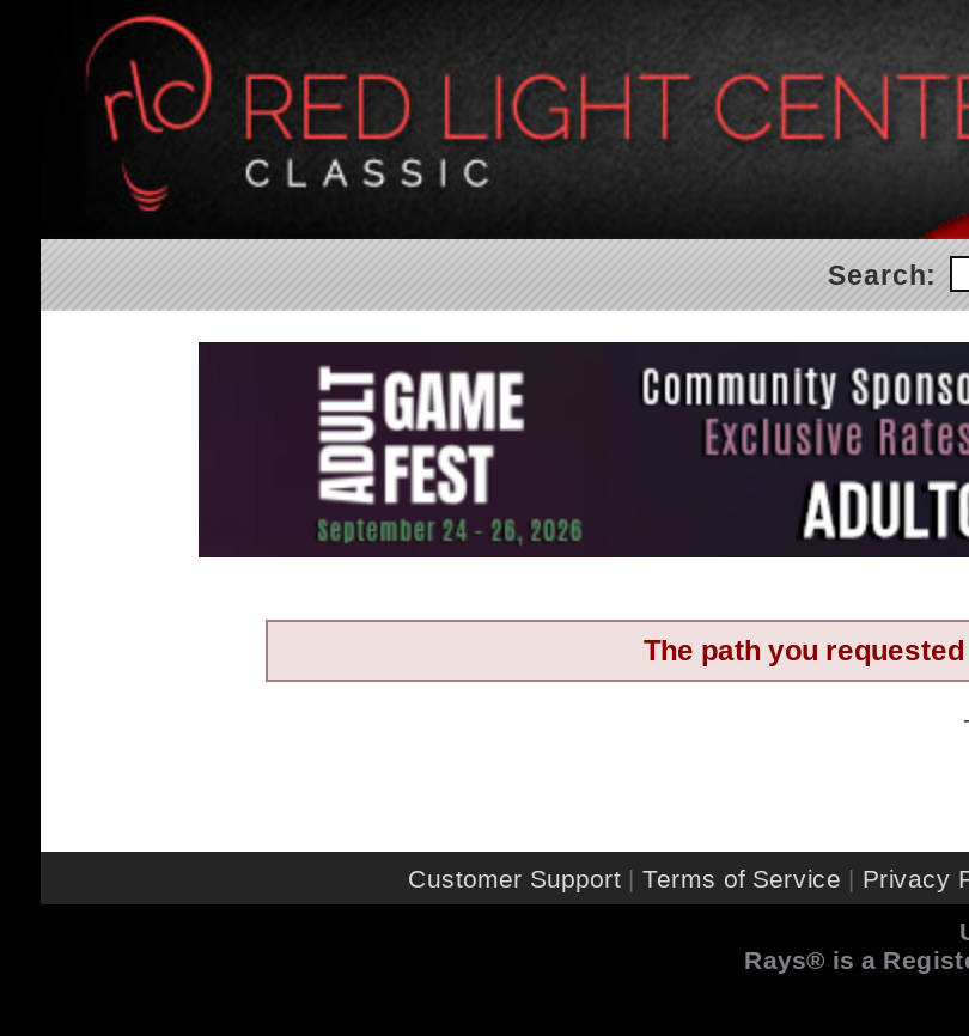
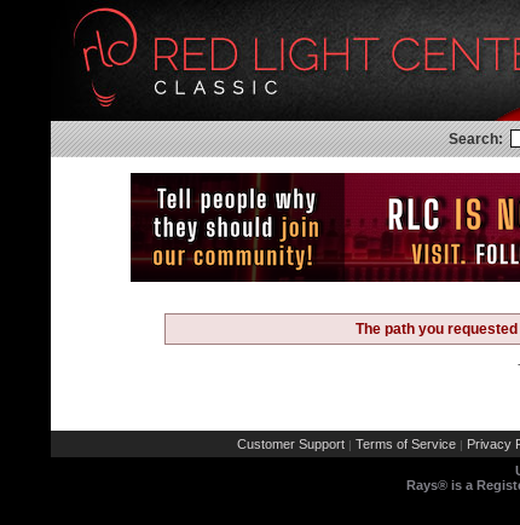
[201,342,962,557] [image] -> [133,173,516,282] [image]

